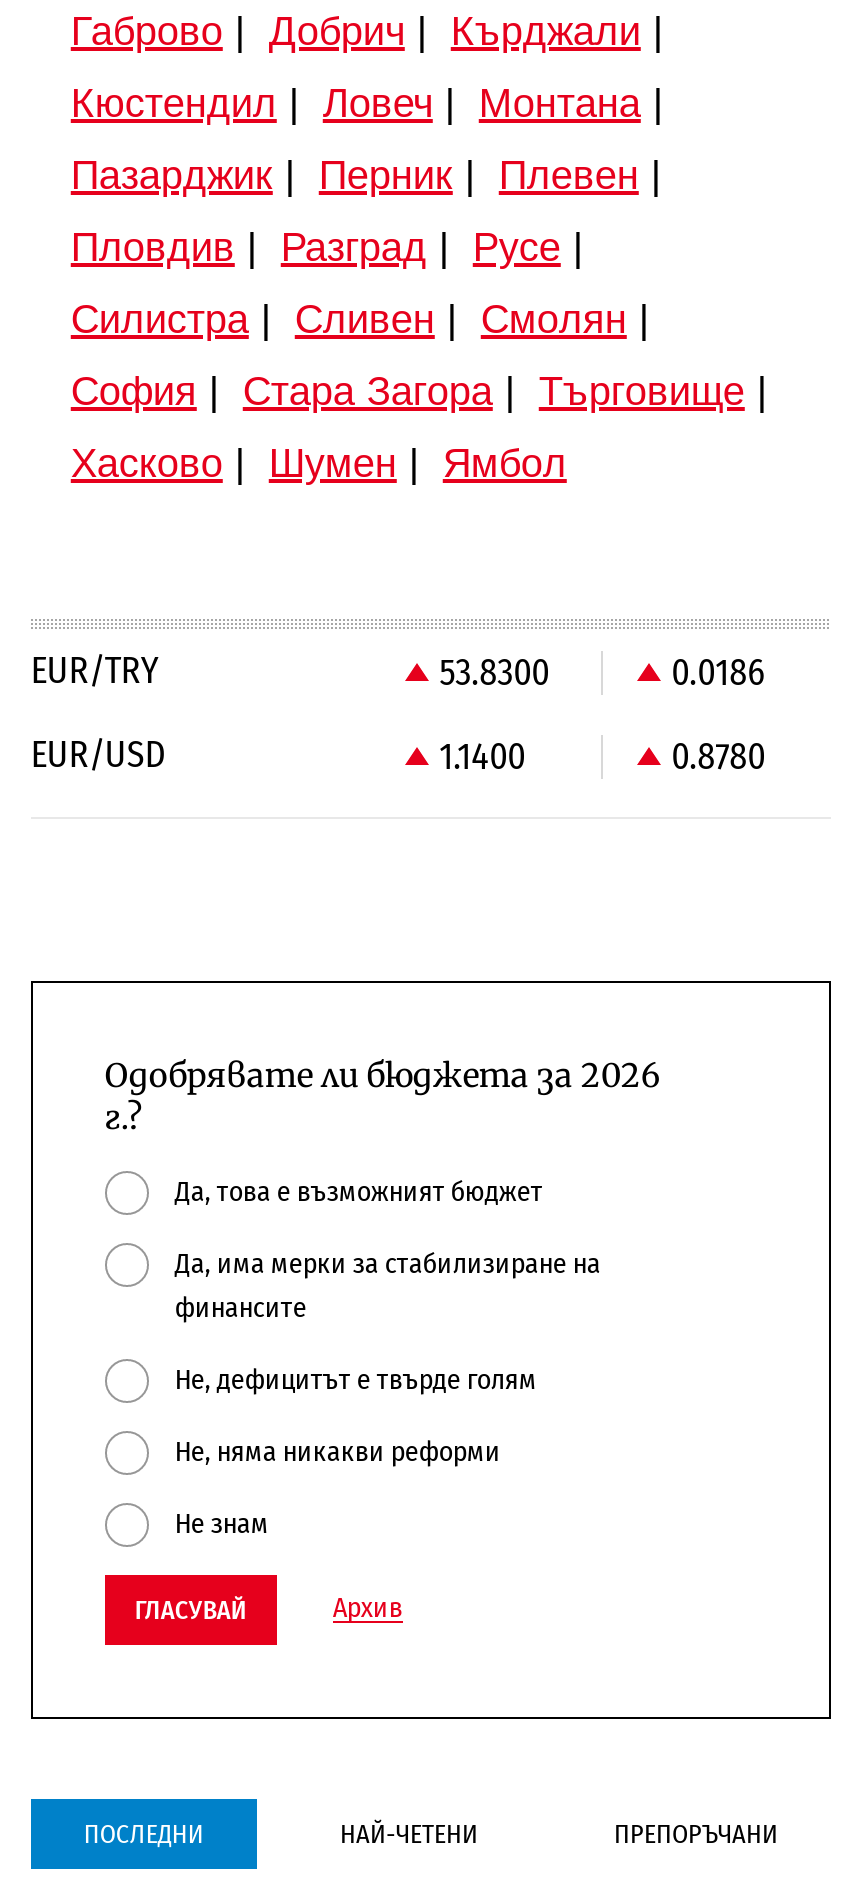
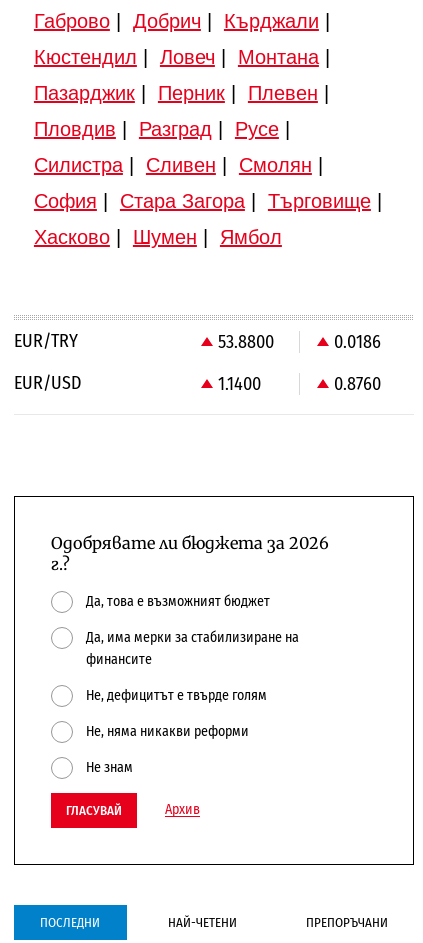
[439,651,549,695] 53.8300 -> [218,331,274,353] 53.8800
[671,735,765,779] 0.8780 -> [334,373,381,395] 0.8760

